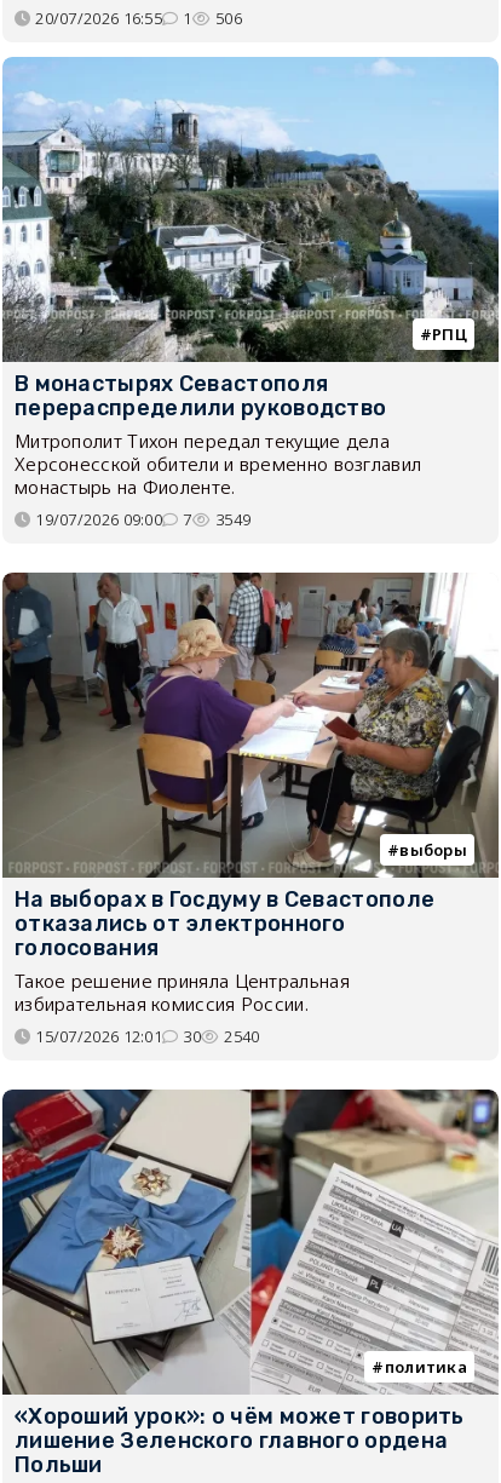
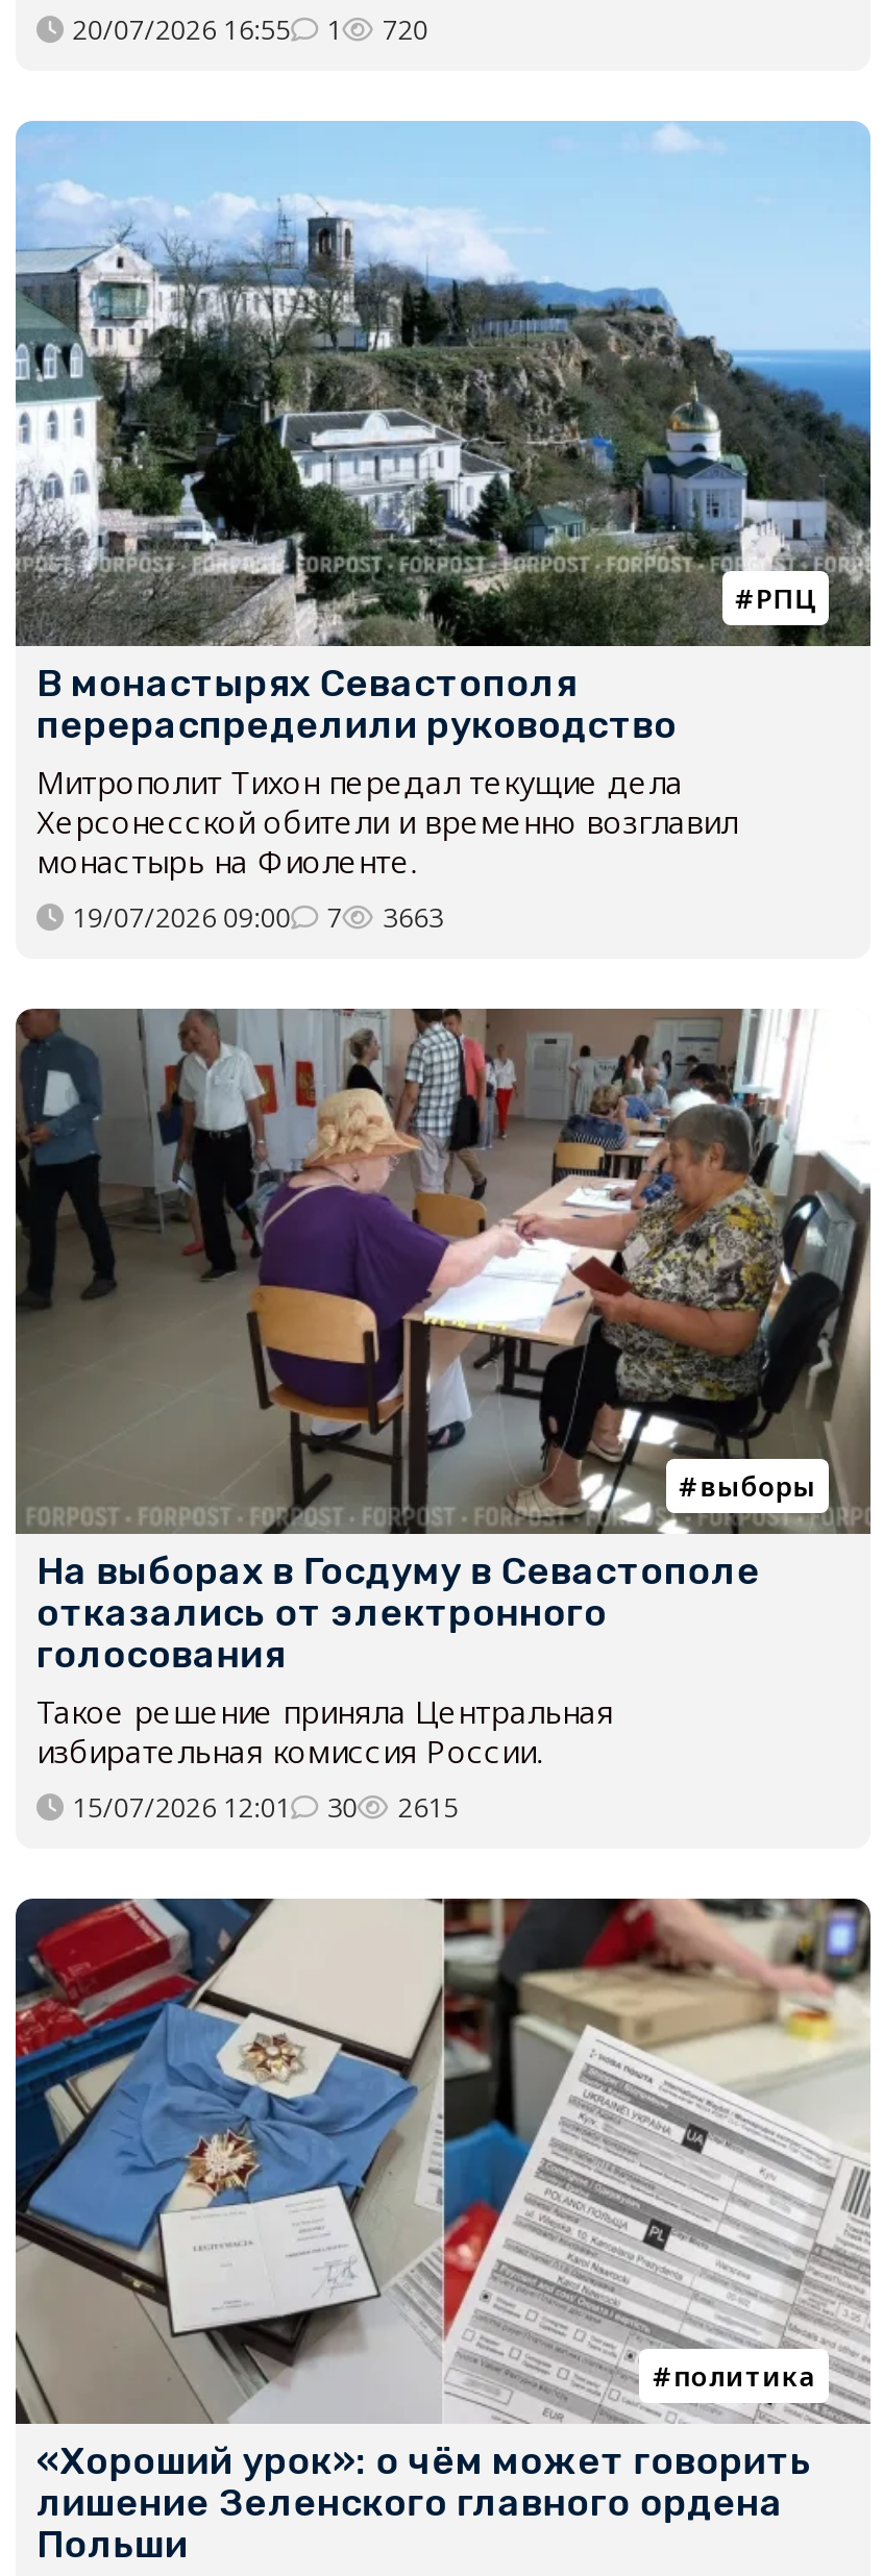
[35,7,242,29] 20/07/2026 16:55 1 506 -> [73,10,428,48] 20/07/2026 16:55 1 720
[35,508,251,530] 19/07/2026 09:00 7 3549 -> [73,898,443,935] 19/07/2026 09:00 7 3663
[35,1025,260,1047] 15/07/2026 12:01 30 2540 -> [73,1788,459,1825] 15/07/2026 12:01 30 2615

